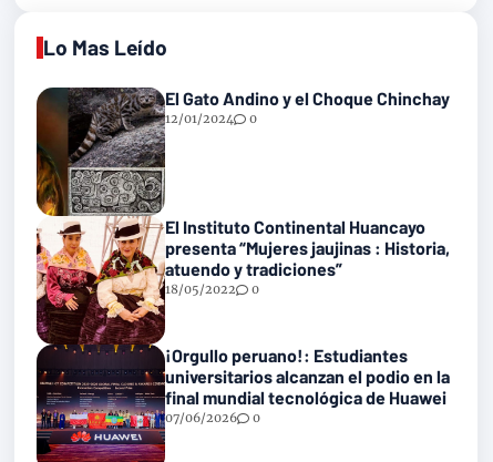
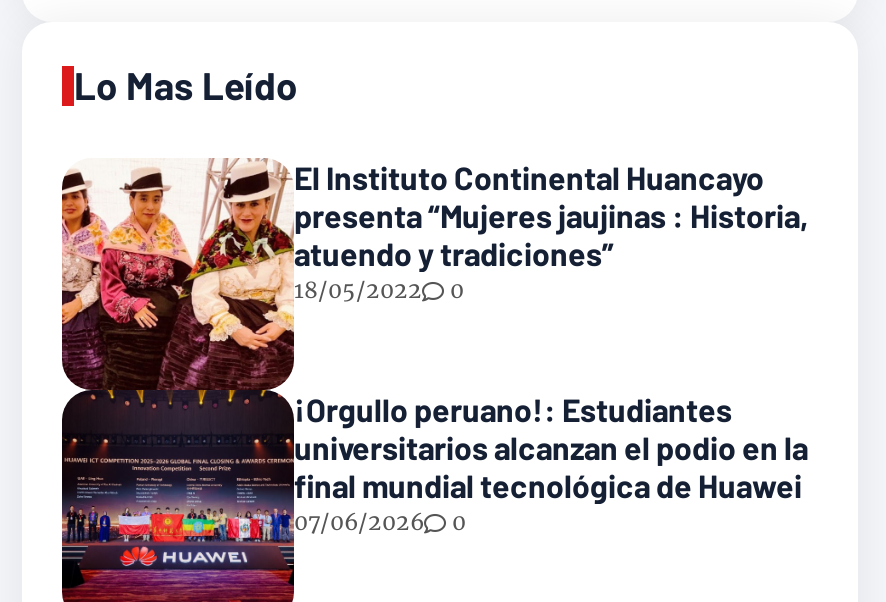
[35,86,166,351] [image] -> [60,158,294,404] [image]
[165,88,450,127] El Gato Andino y el Choque Chinchay | 12/01/2024 | 0 -> none

